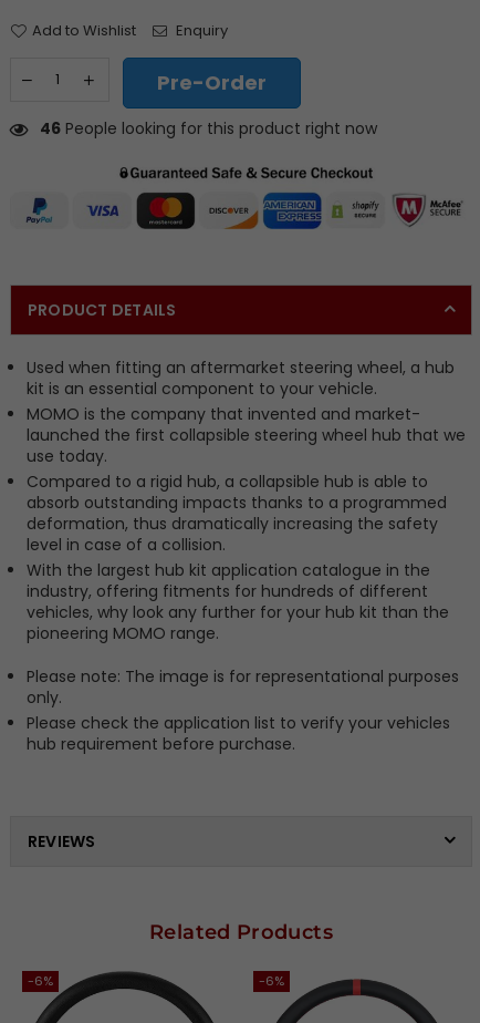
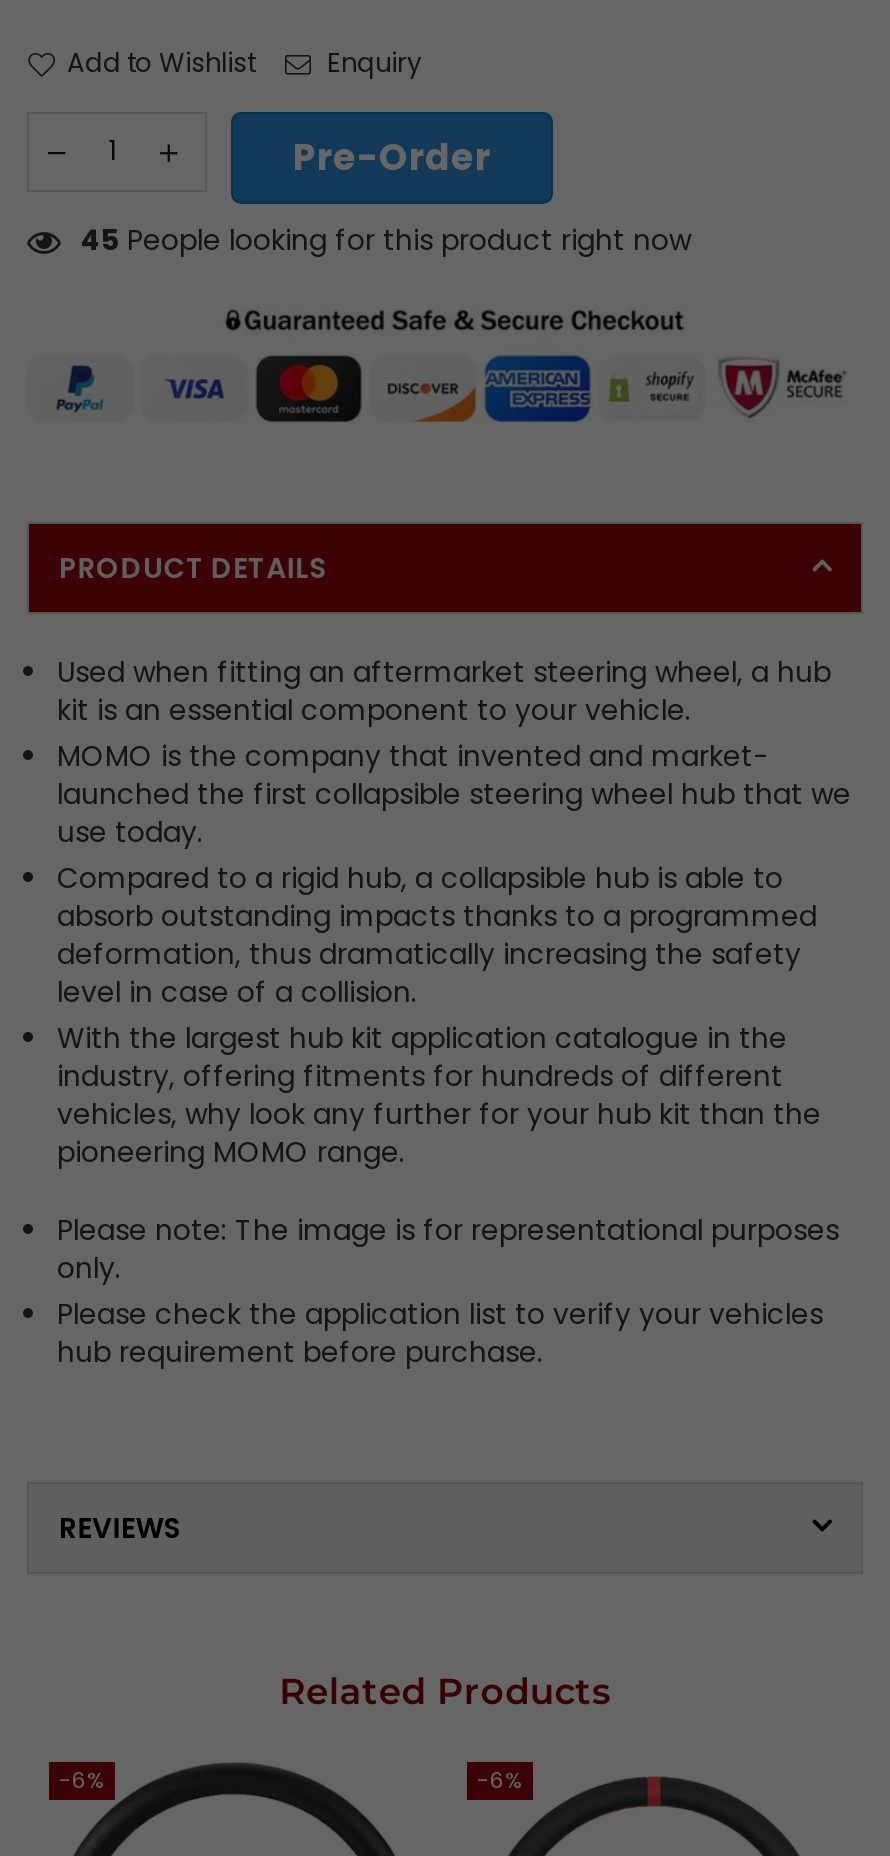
[40,117,377,139] 46 People looking for this product right now -> [81,220,691,260] 45 People looking for this product right now

